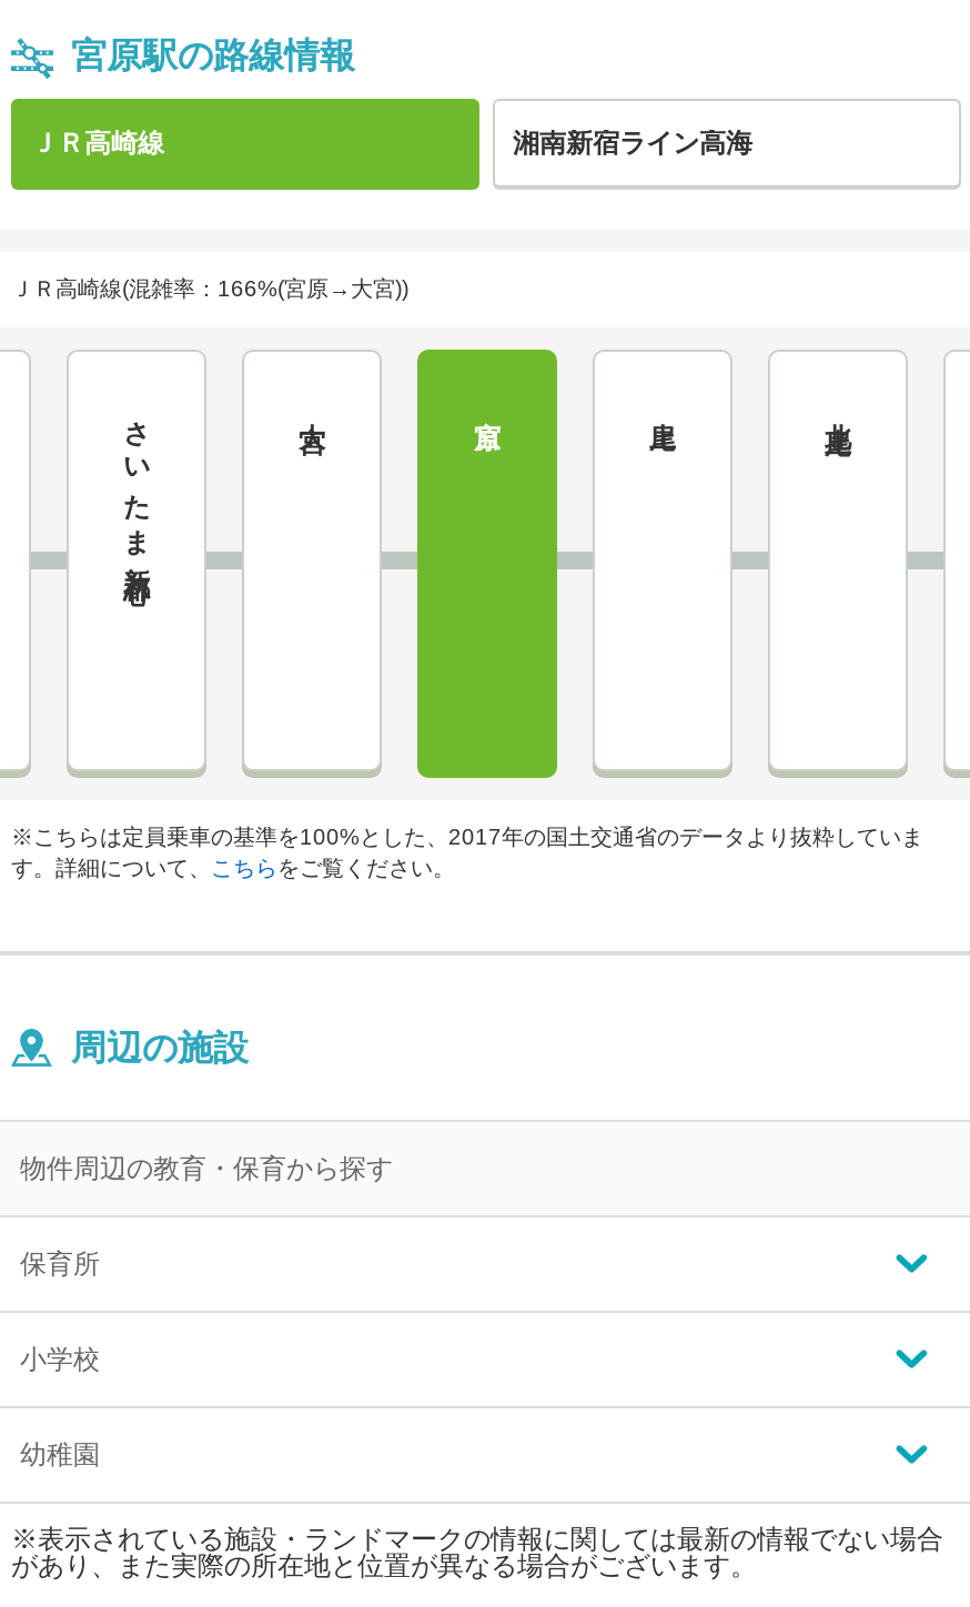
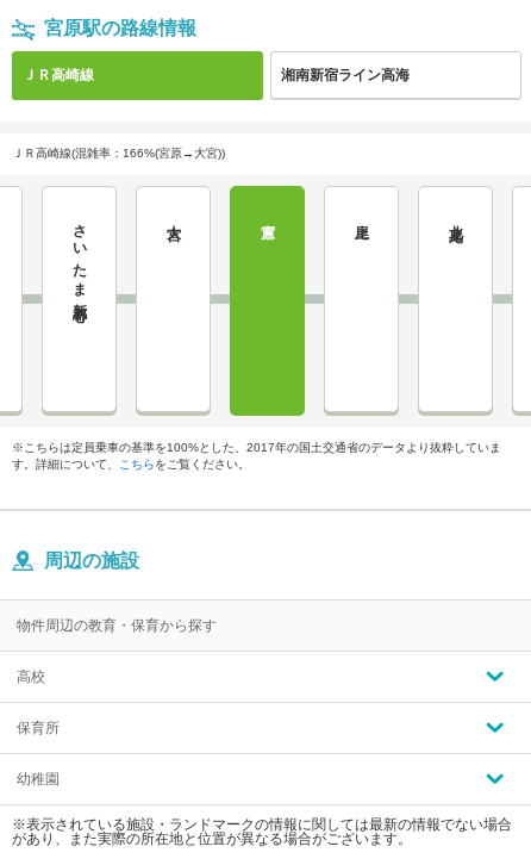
none -> [17,668,45,685] 高校
moved [20,1249,100,1280] -> [17,720,60,736]: 保育所
[20,1344,100,1375] 小学校 -> none

